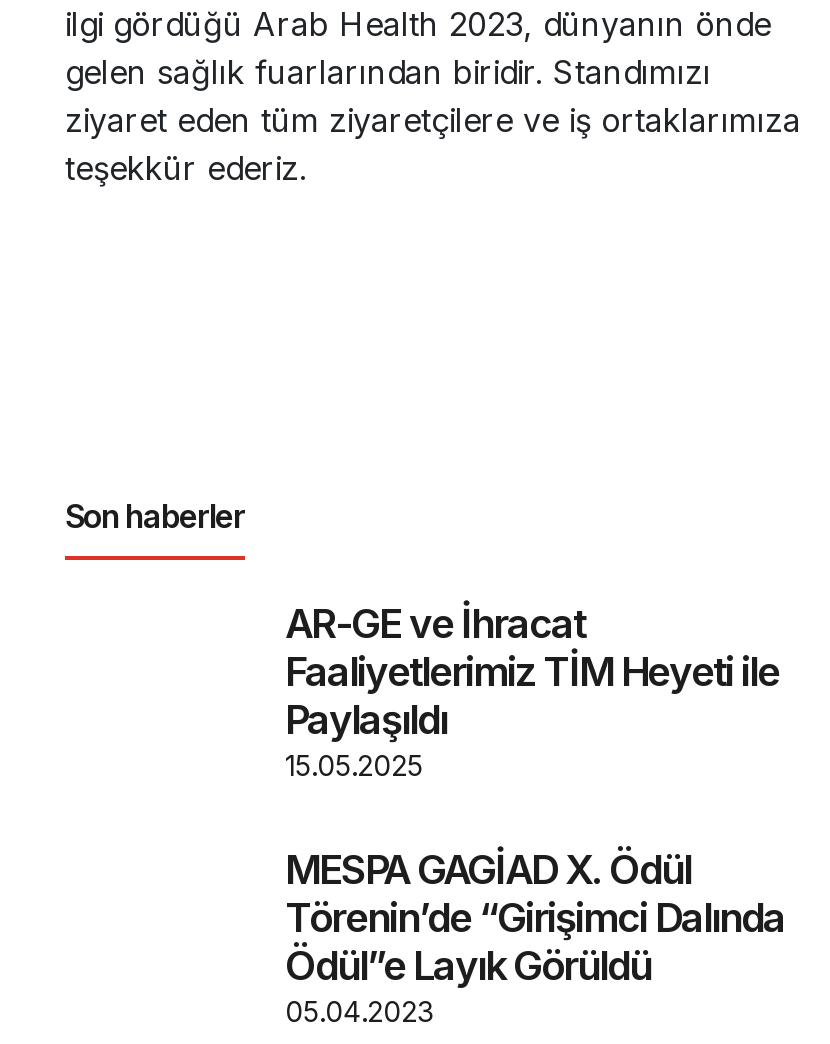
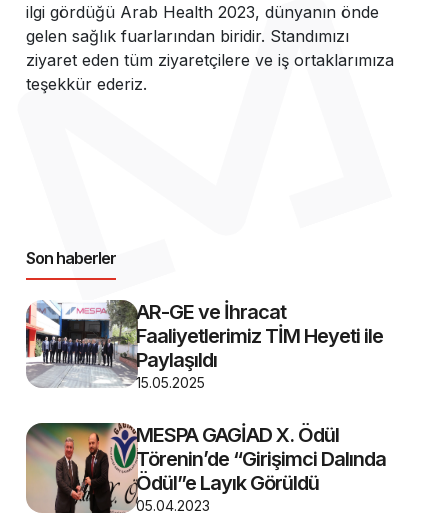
none -> [25,299,133,388] [image]
none -> [25,422,133,514] [image]

